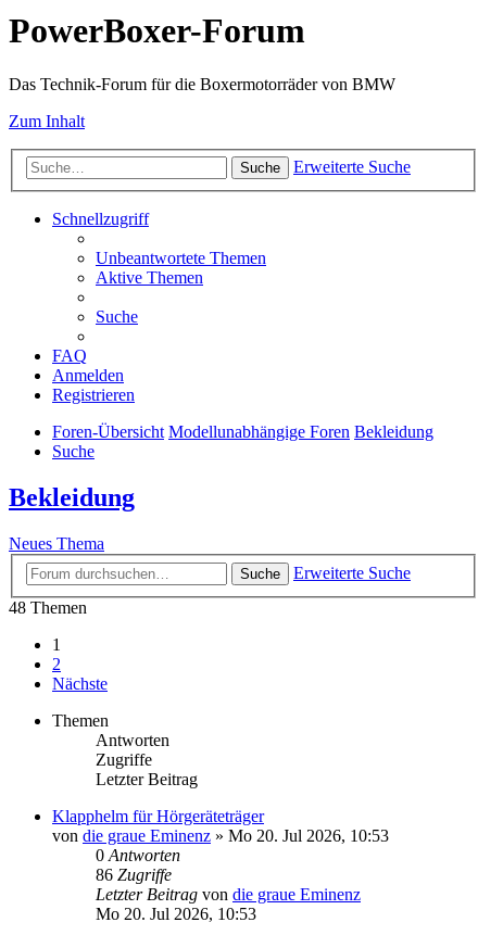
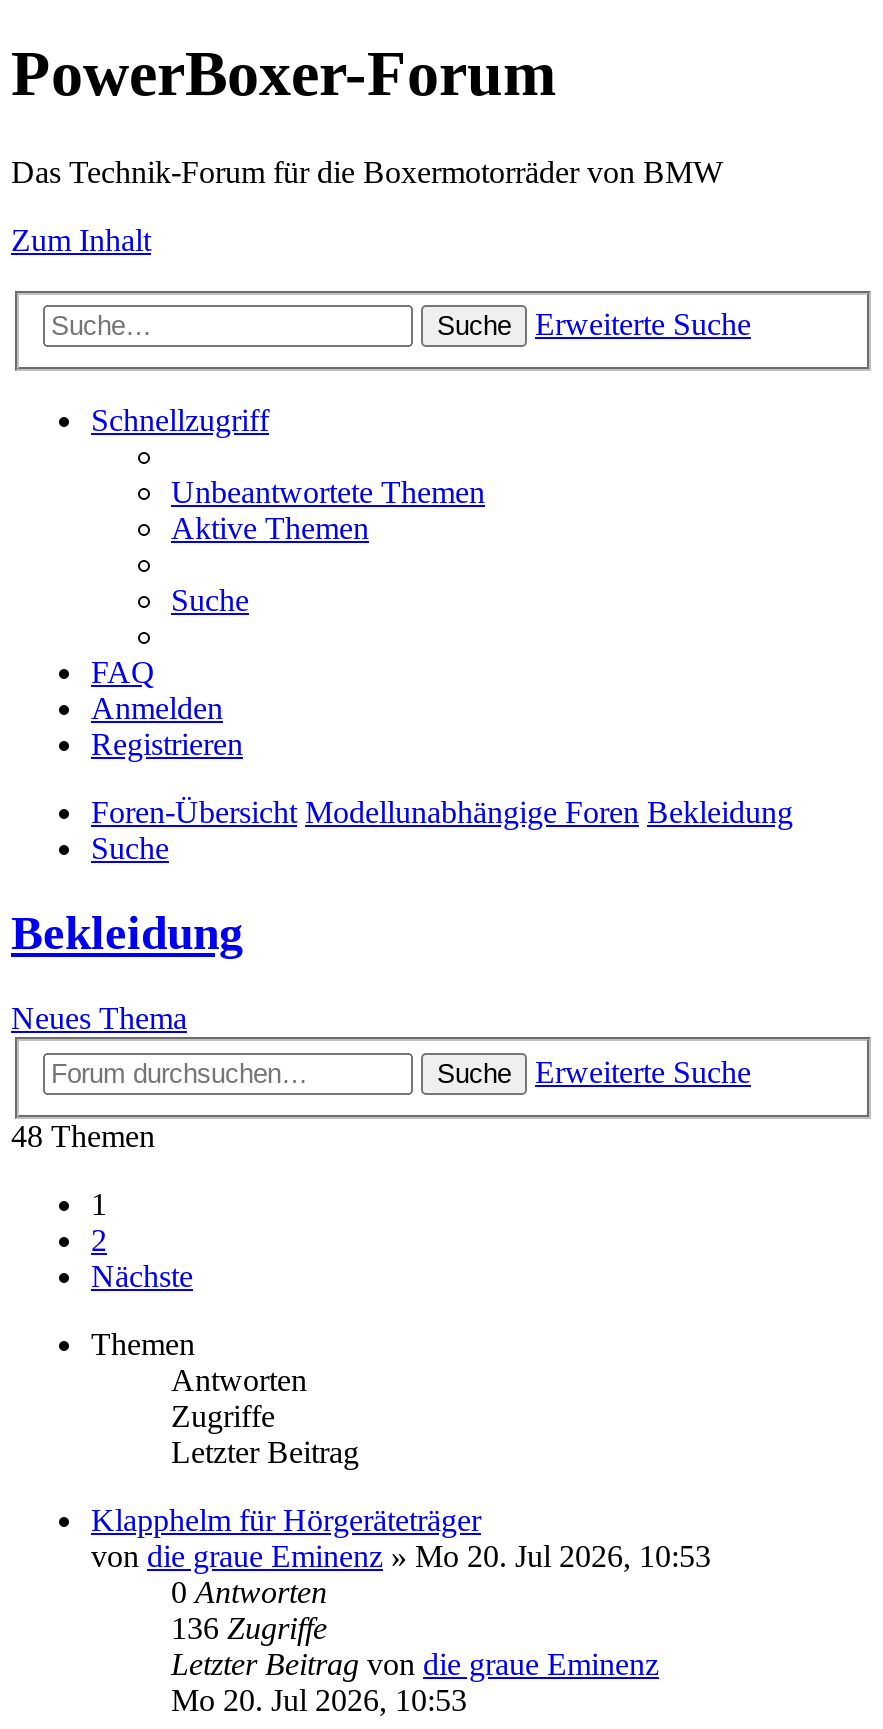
[96,865,172,884] 86 Zugriffe -> [171,1611,327,1645] 136 Zugriffe

